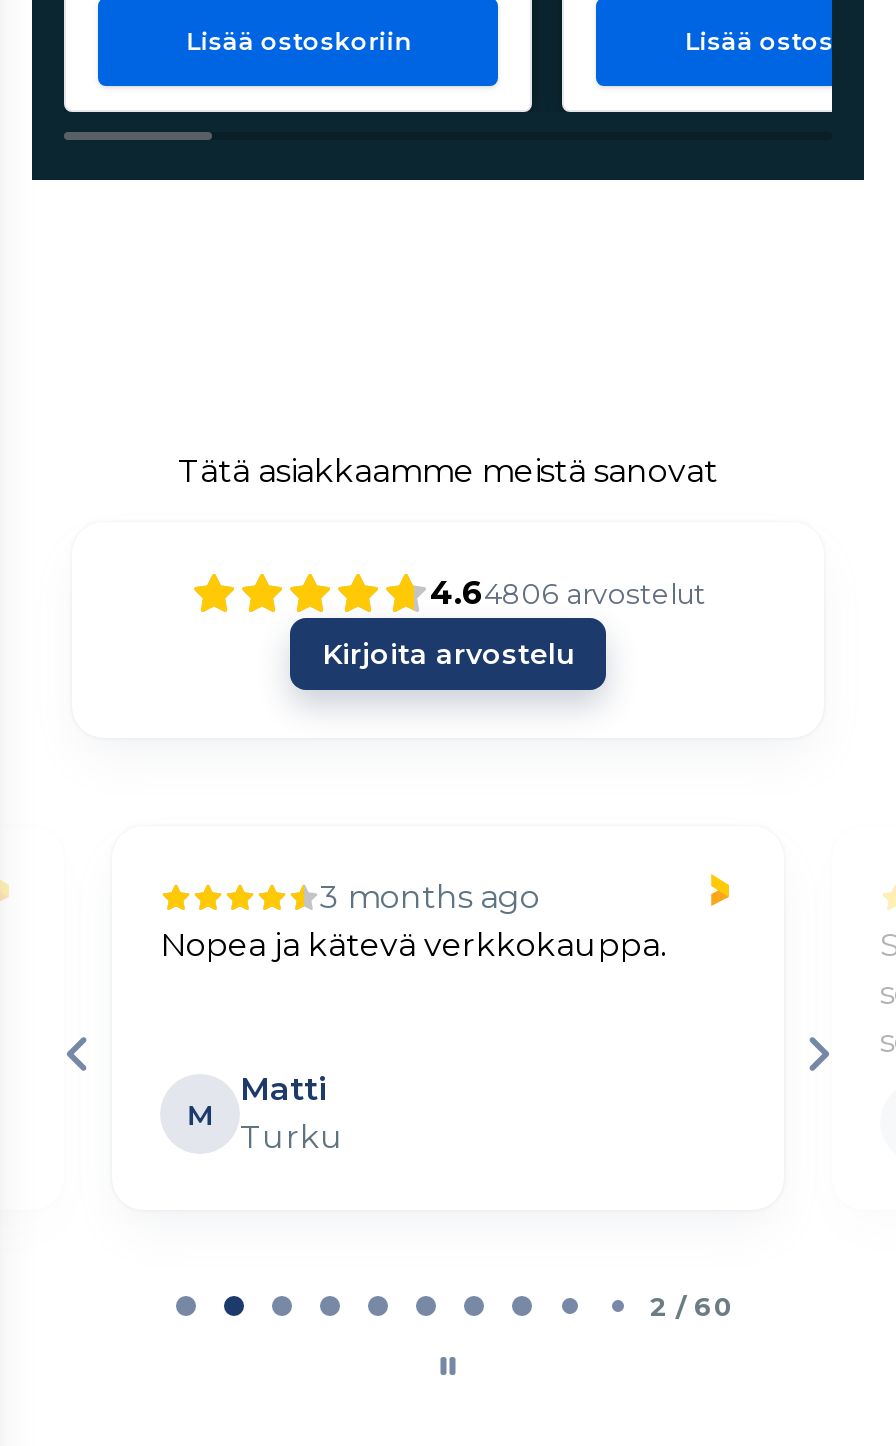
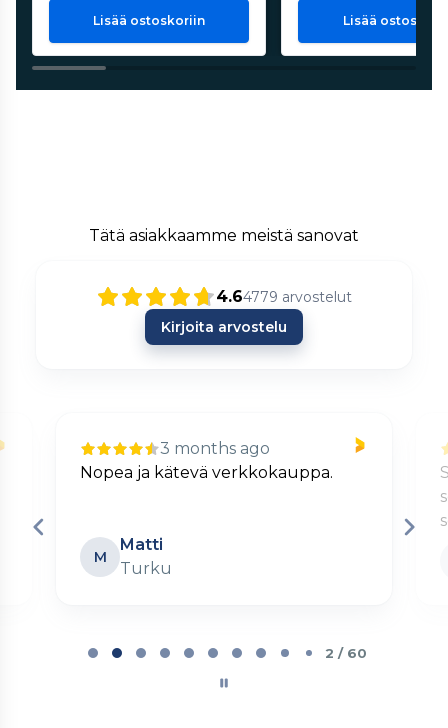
[430,573,706,611] 4.64806 arvostelut -> [216,287,352,306] 4.64779 arvostelut

